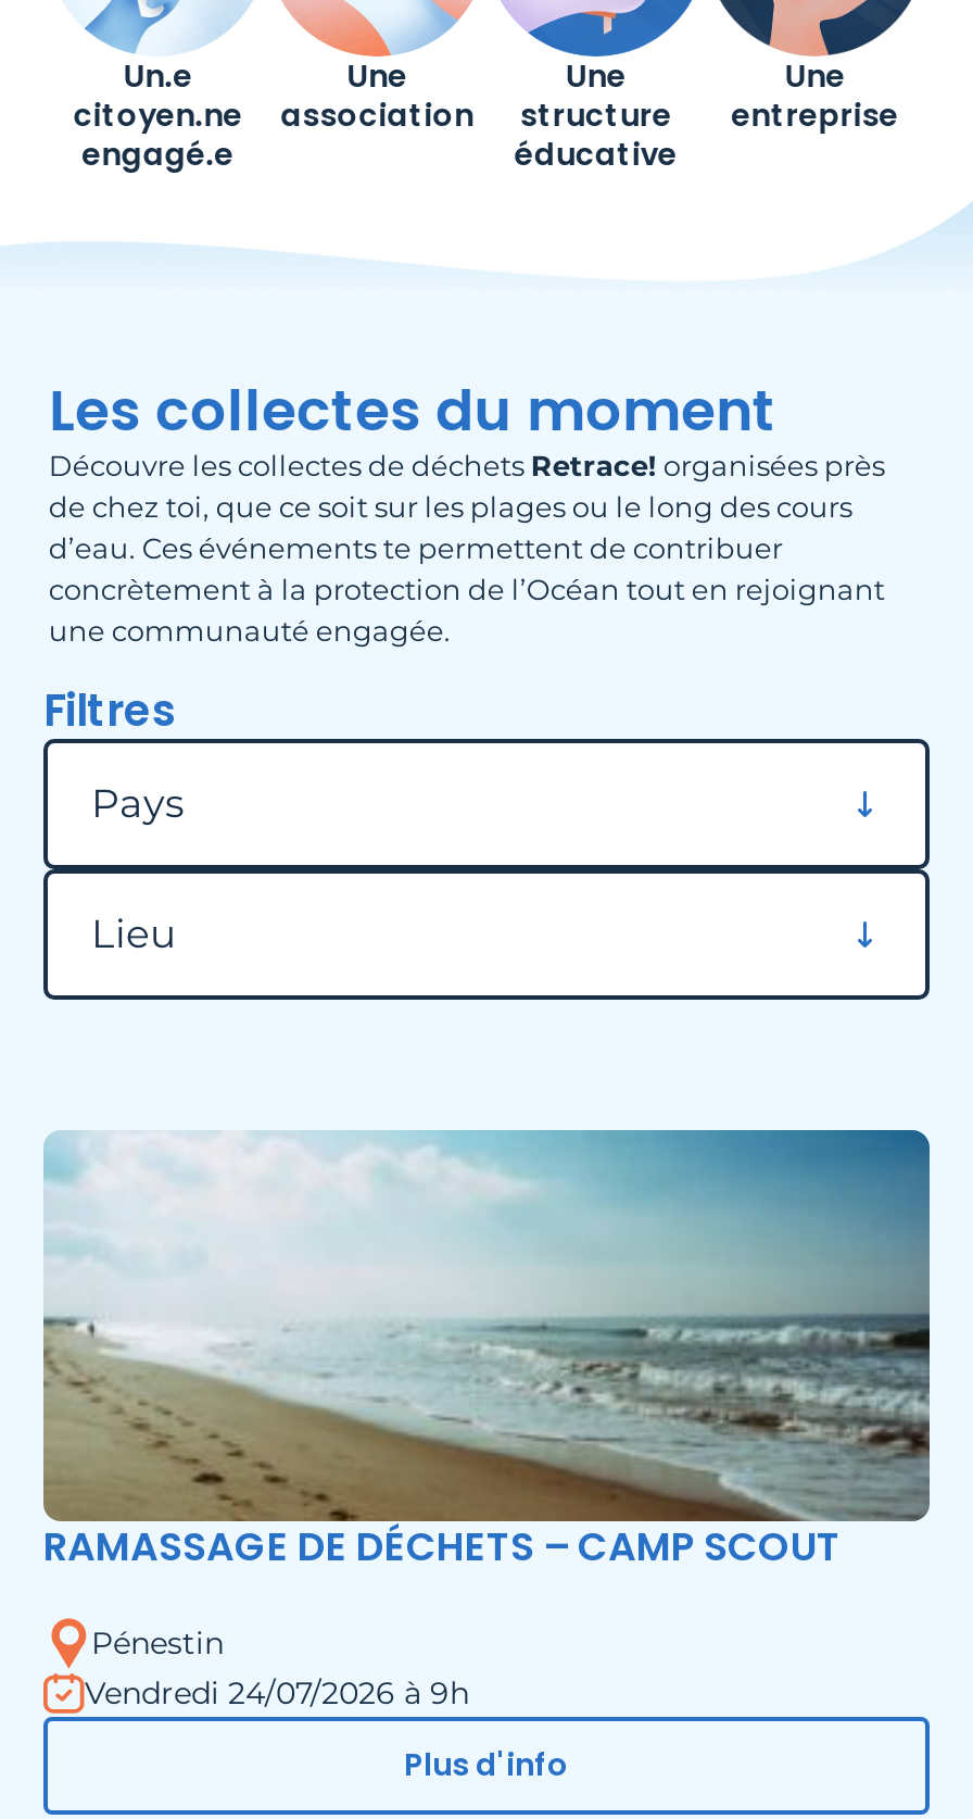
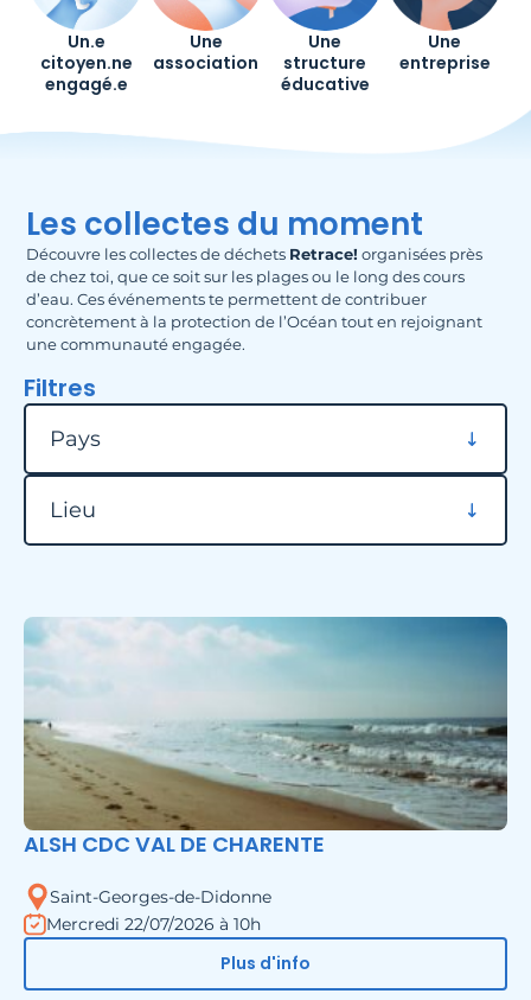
[43,1520,841,1574] RAMASSAGE DE DÉCHETS – CAMP SCOUT -> [24,830,325,859] ALSH CDC VAL DE CHARENTE
[85,1623,469,1713] Pénestin | Vendredi 24/07/2026 à 9h -> [46,886,271,935] Saint-Georges-de-Didonne | Mercredi 22/07/2026 à 10h

